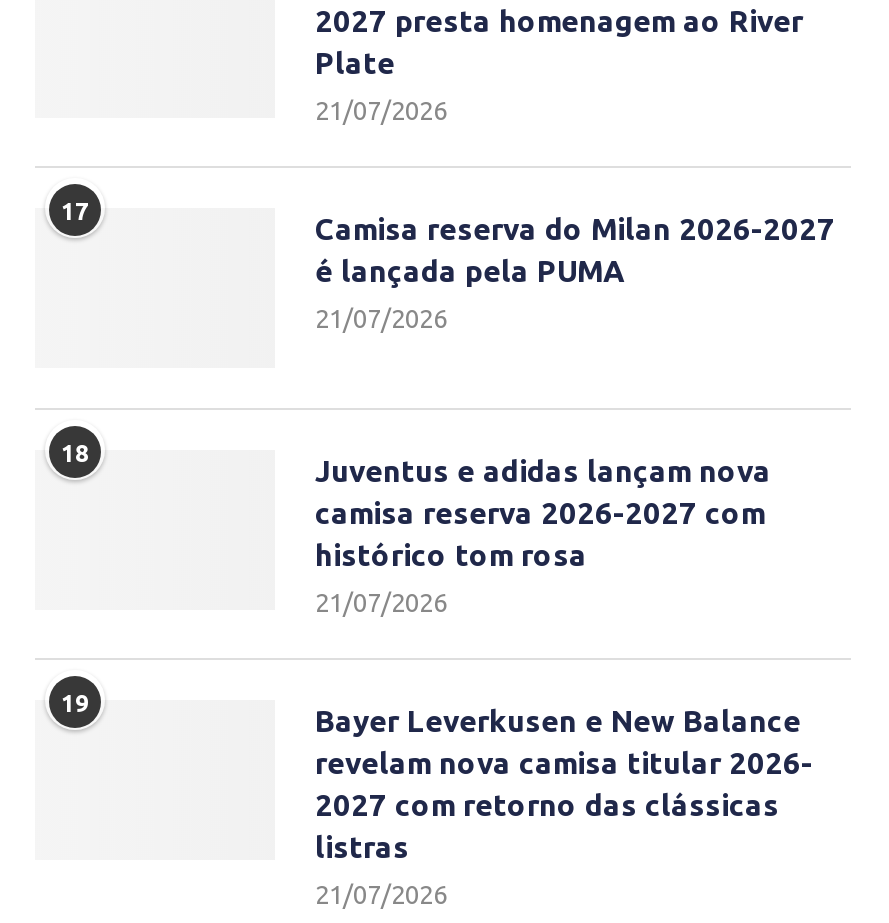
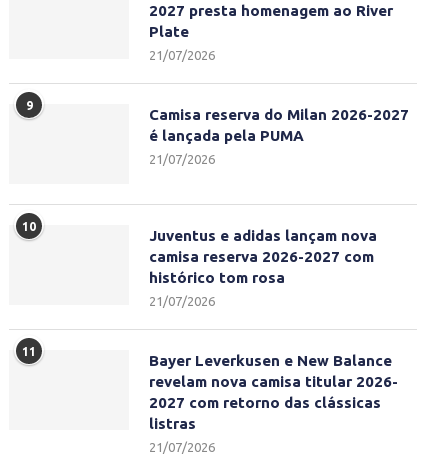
[61,198,89,224] 17 -> [25,99,32,112] 9
[61,440,89,466] 18 -> [22,220,36,233] 10
[61,690,89,716] 19 -> [22,345,36,358] 11

